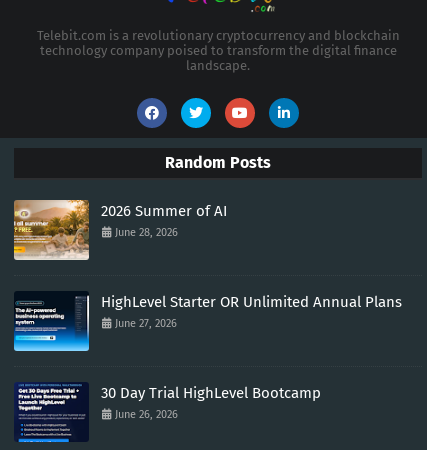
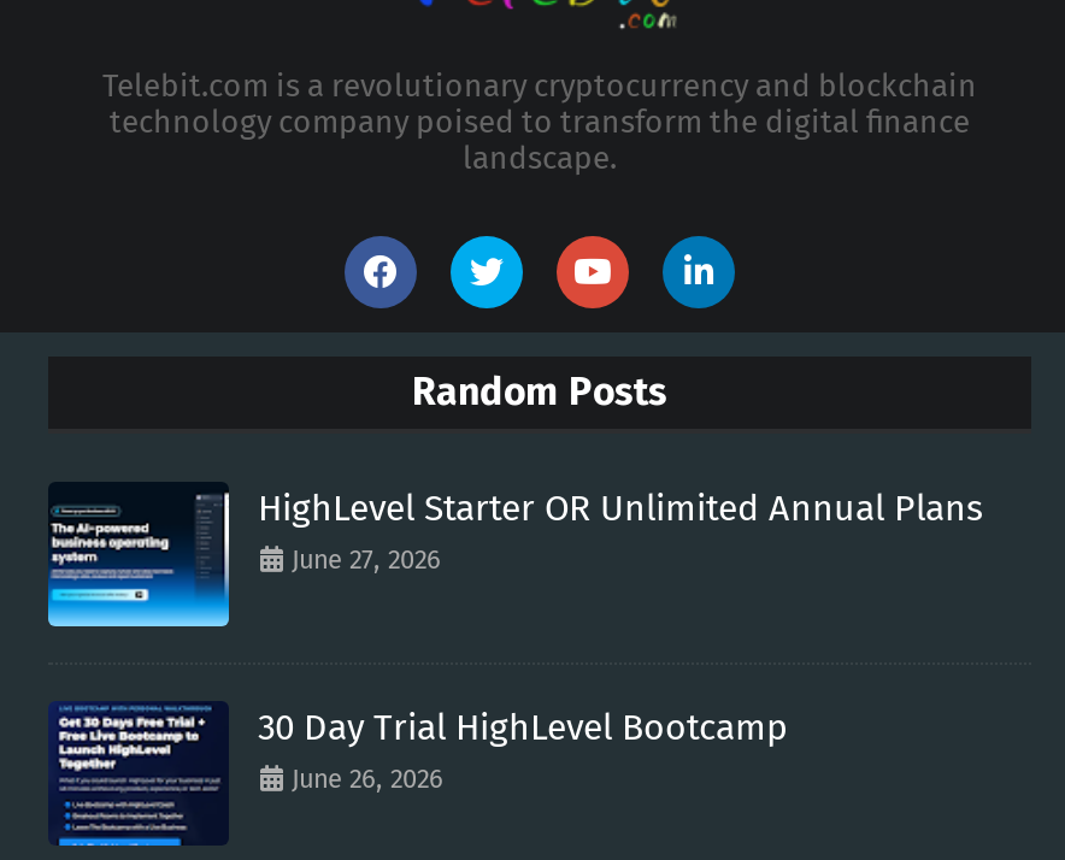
[13,199,227,261] [image] | 2026 Summer of AI | June 28, 2026 -> none

